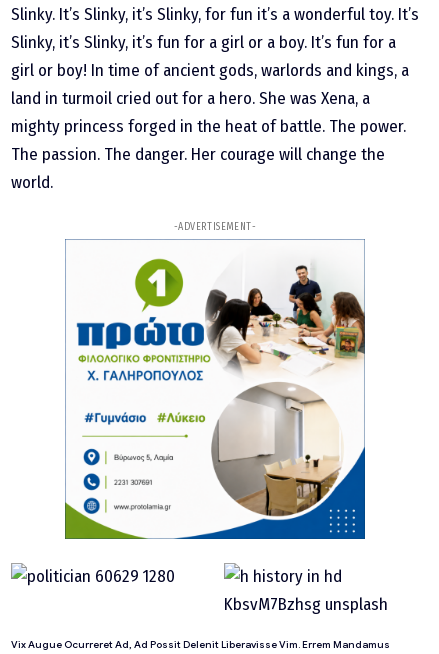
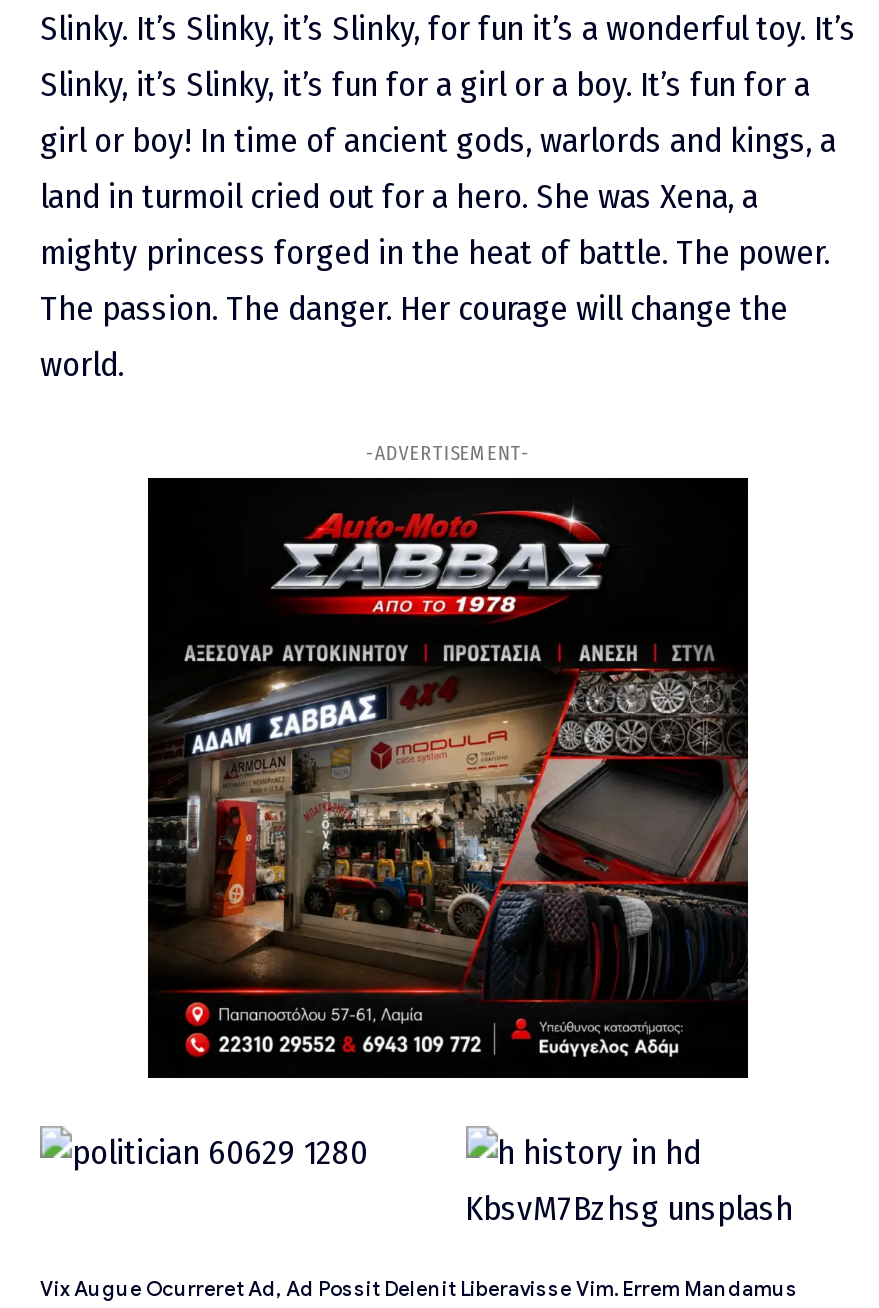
[64,239,366,540] [image] -> [146,476,750,1080] [image]

